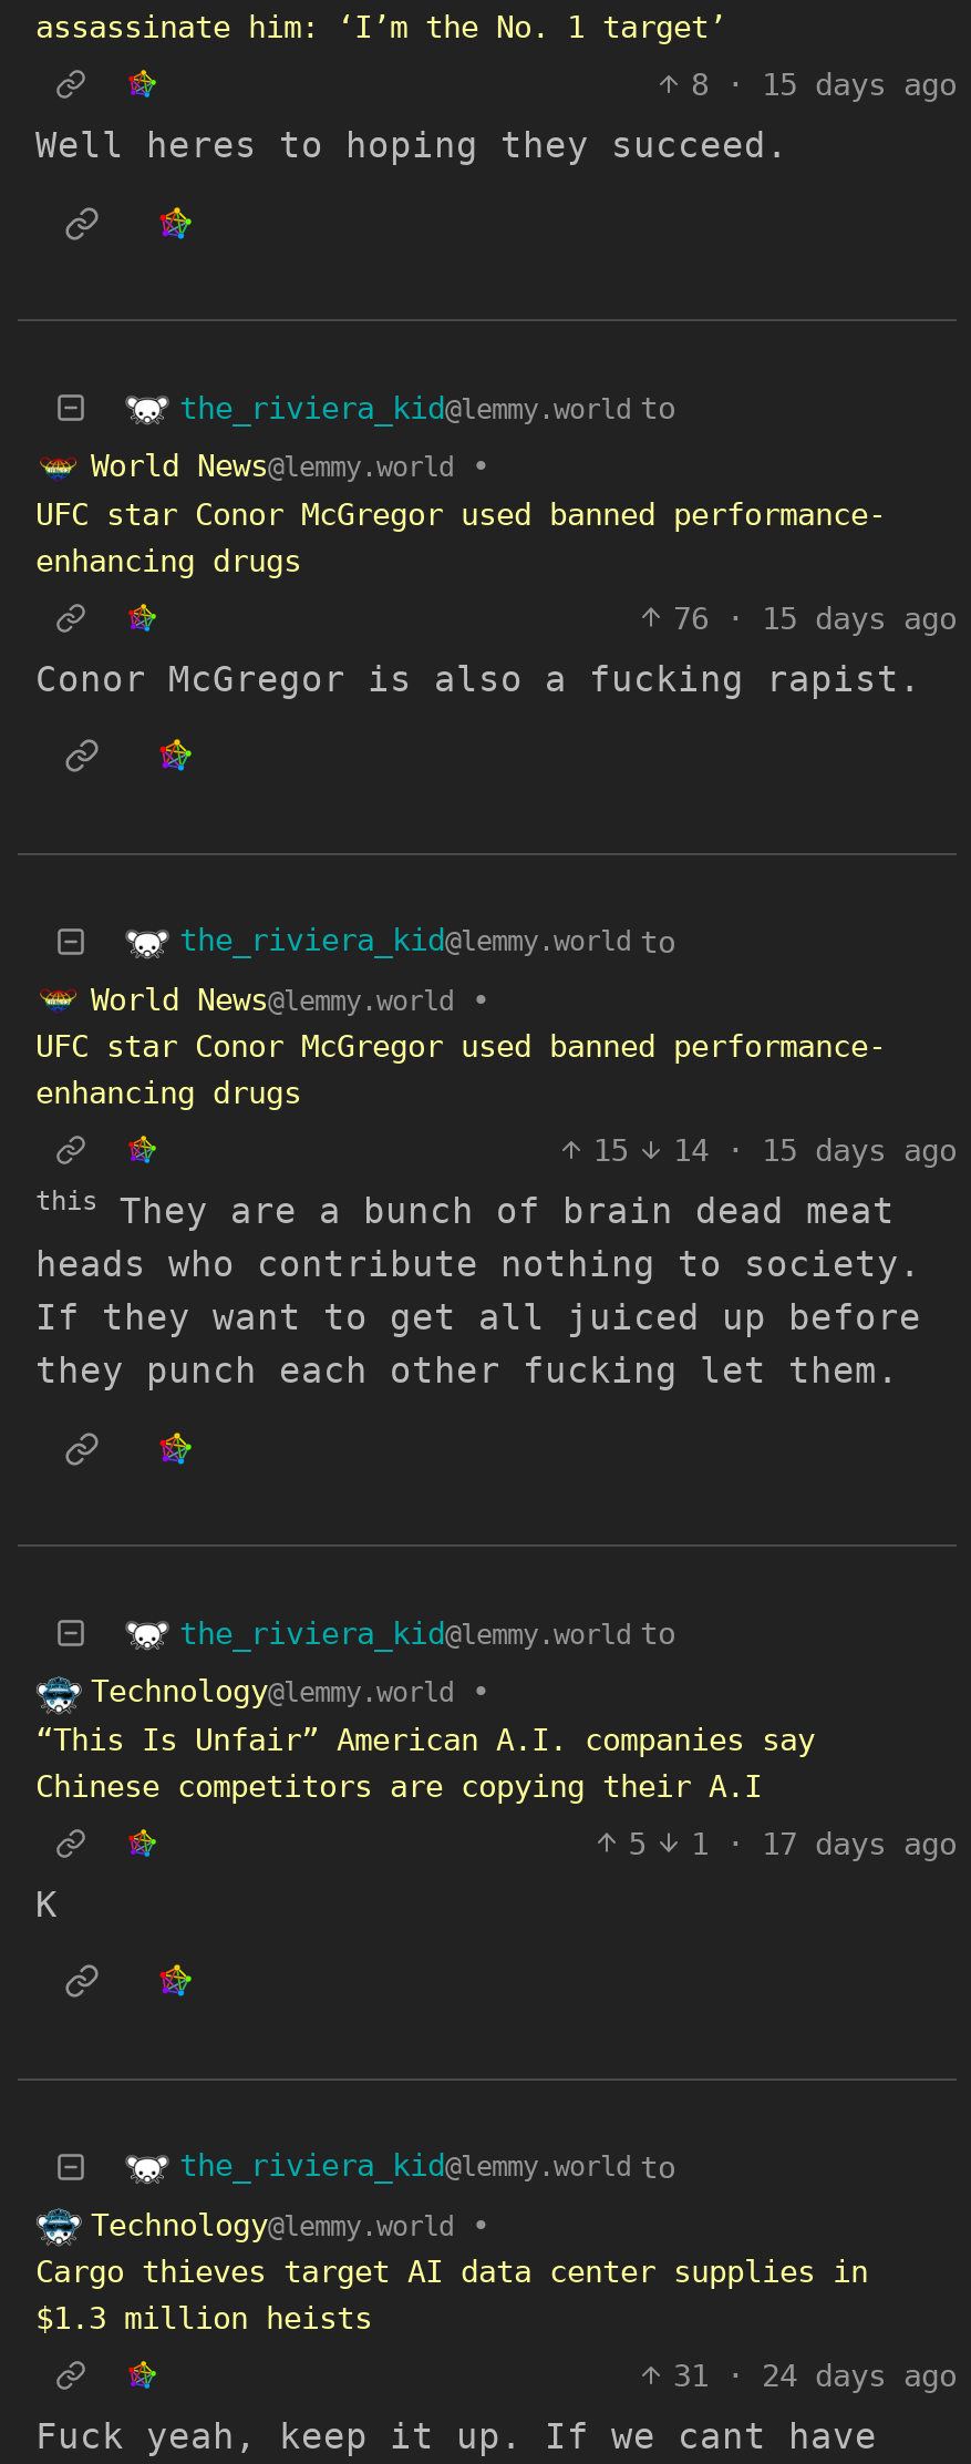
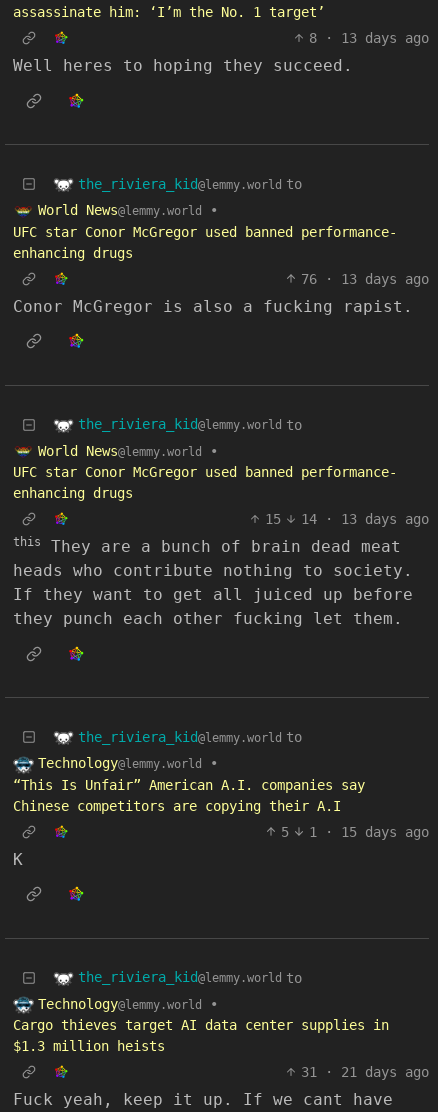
[691,66,957,102] 8 · 15 days ago -> [309,30,429,46] 8 · 13 days ago
[673,599,957,635] 76 · 15 days ago -> [301,270,429,286] 76 · 13 days ago
[593,1132,957,1168] 15 14 · 15 days ago -> [265,511,429,527] 15 14 · 13 days ago
[628,1825,957,1860] 5 1 · 17 days ago -> [281,823,429,839] 5 1 · 15 days ago
[673,2358,957,2393] 31 · 24 days ago -> [301,1064,429,1080] 31 · 21 days ago

